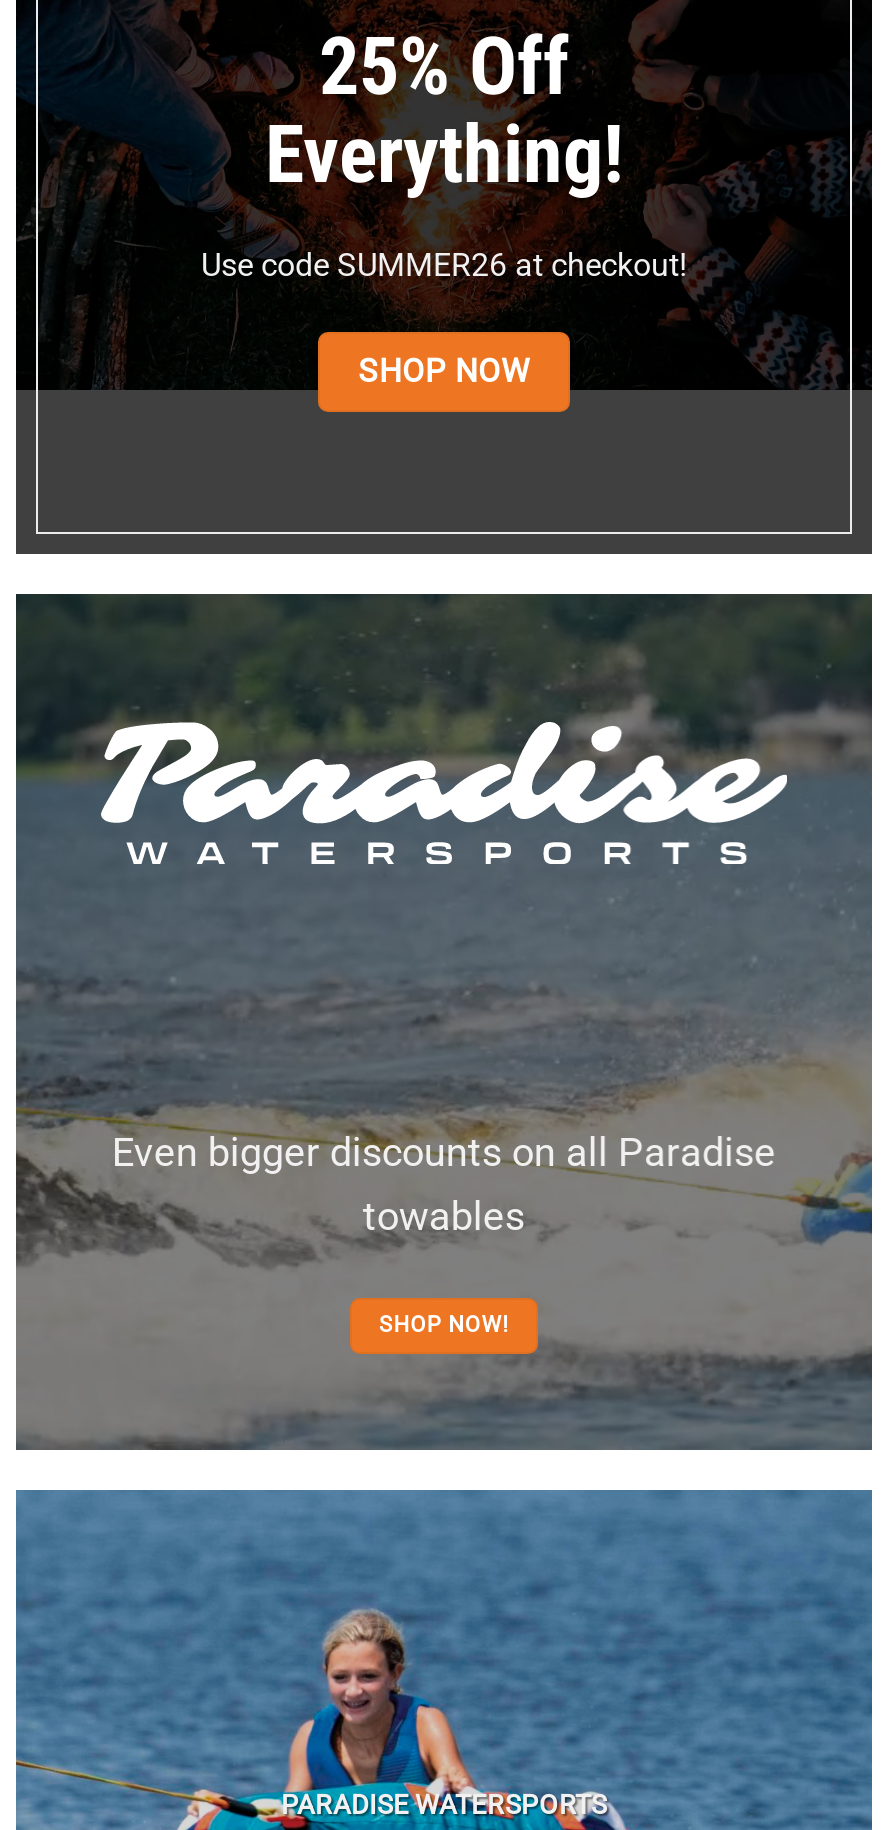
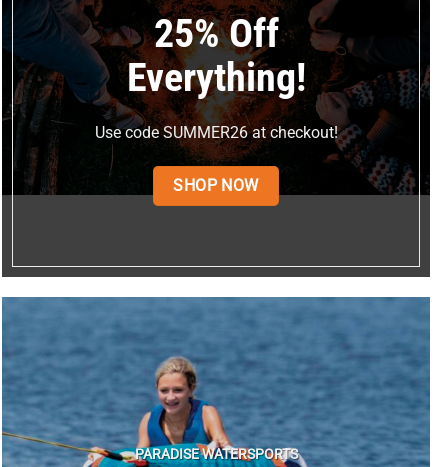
[16,592,872,1450] [image] | Even bigger discounts on all Paradise | towables | SHOP NOW! -> none

